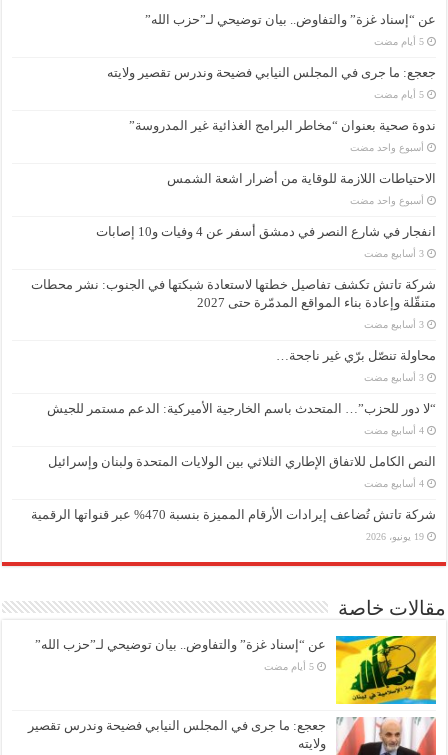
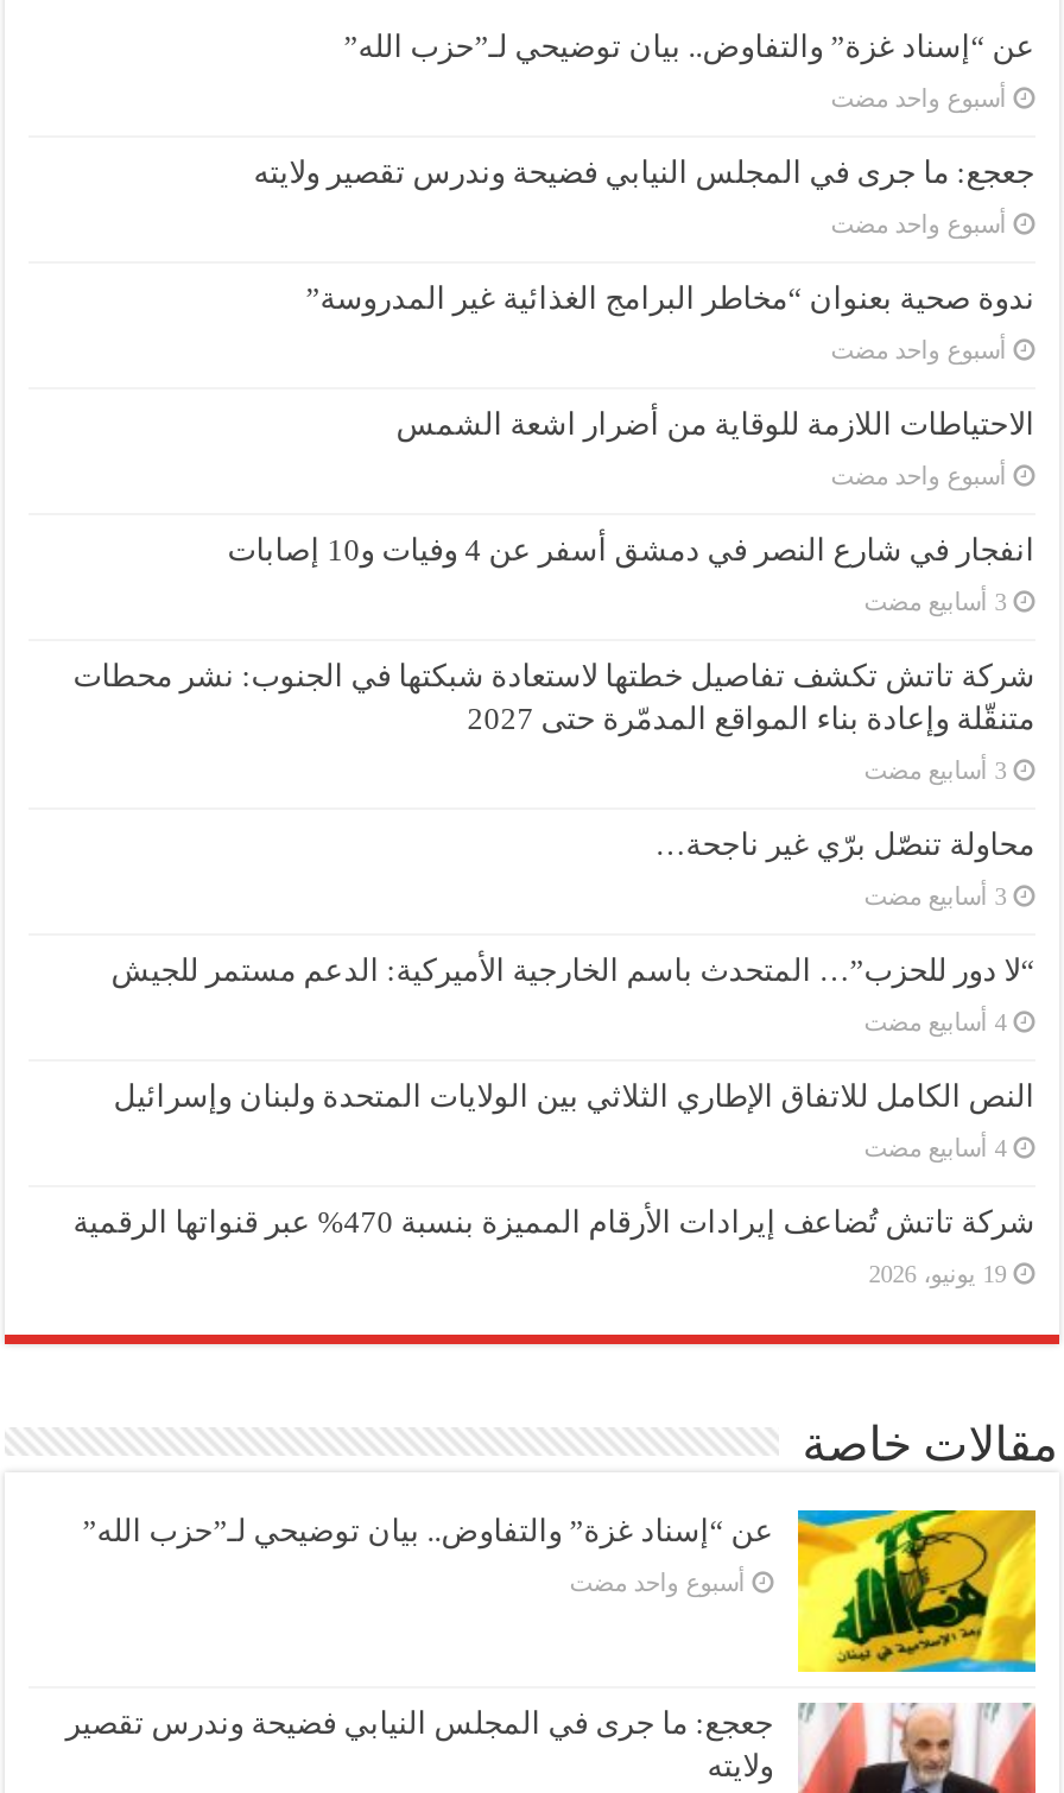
none -> [831,84,1007,110] أسبوع واحد مضت
none -> [831,210,1007,236] أسبوع واحد مضت
none -> [570,1569,745,1595] أسبوع واحد مضت

